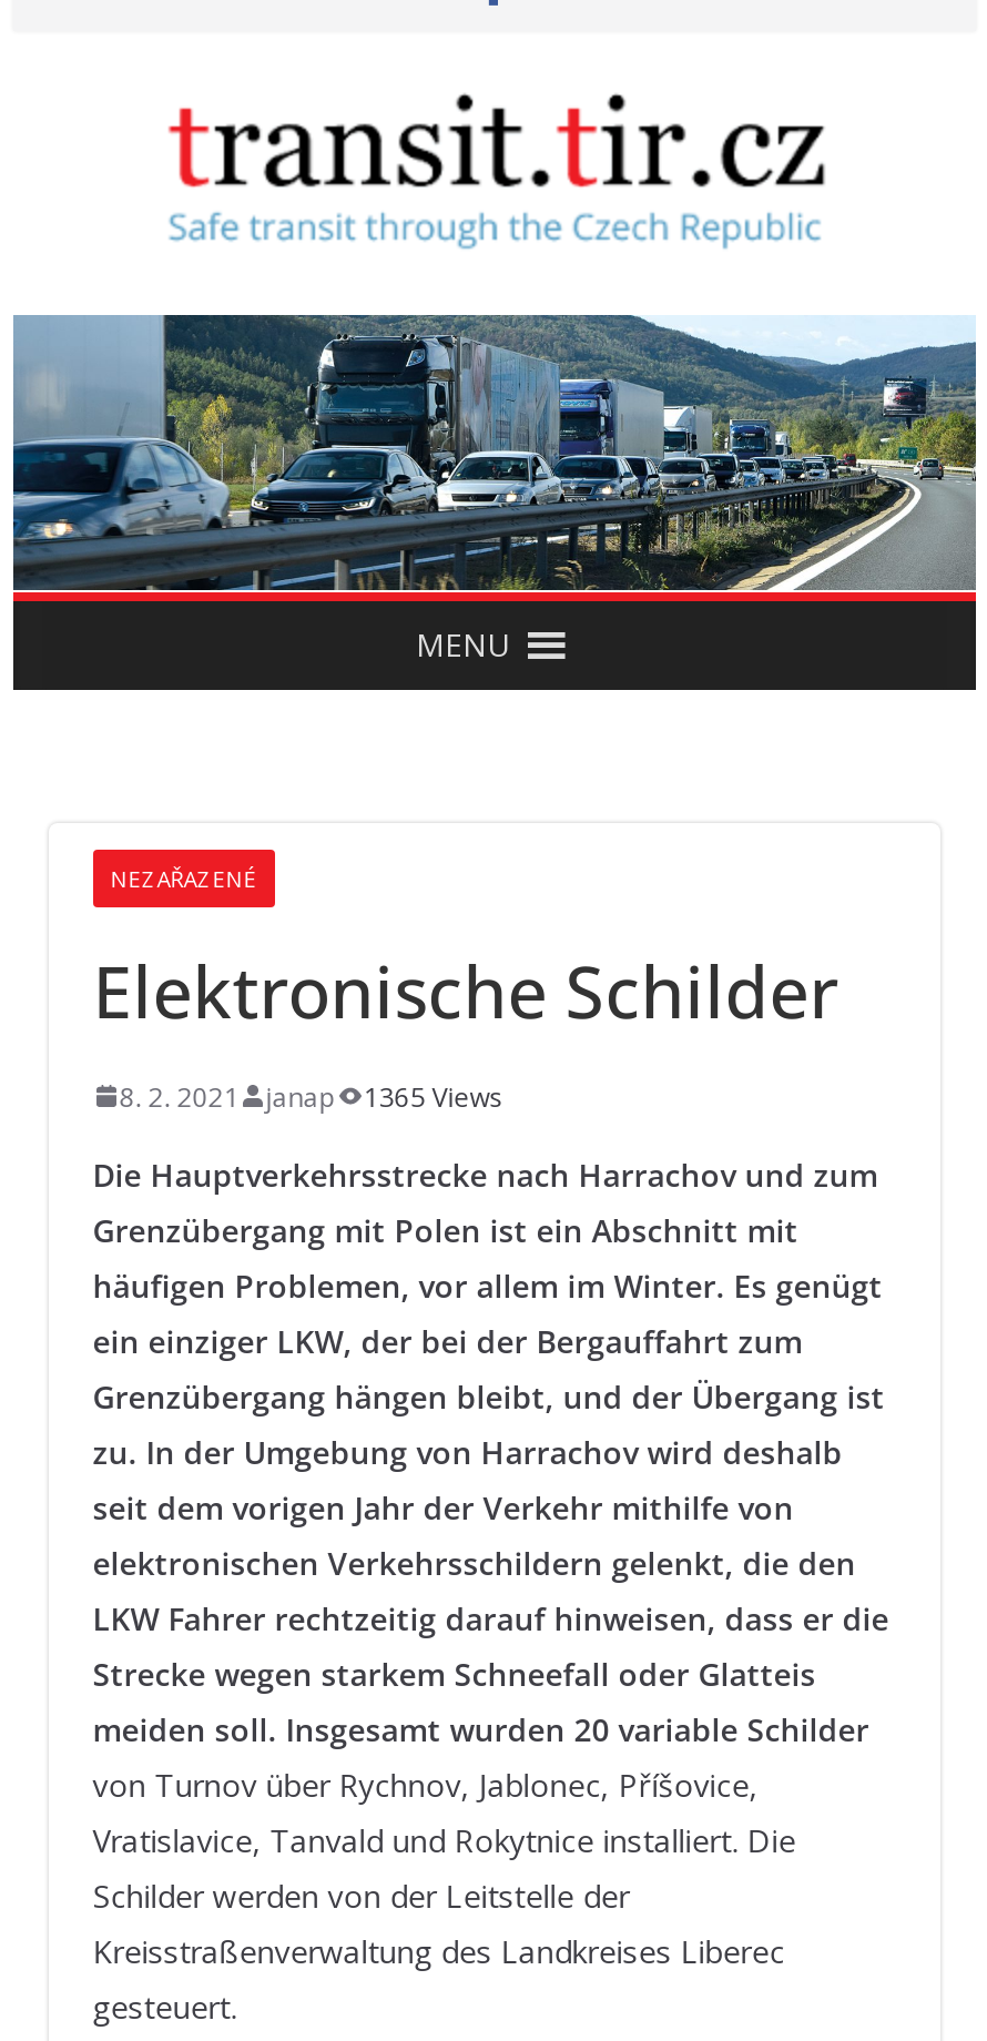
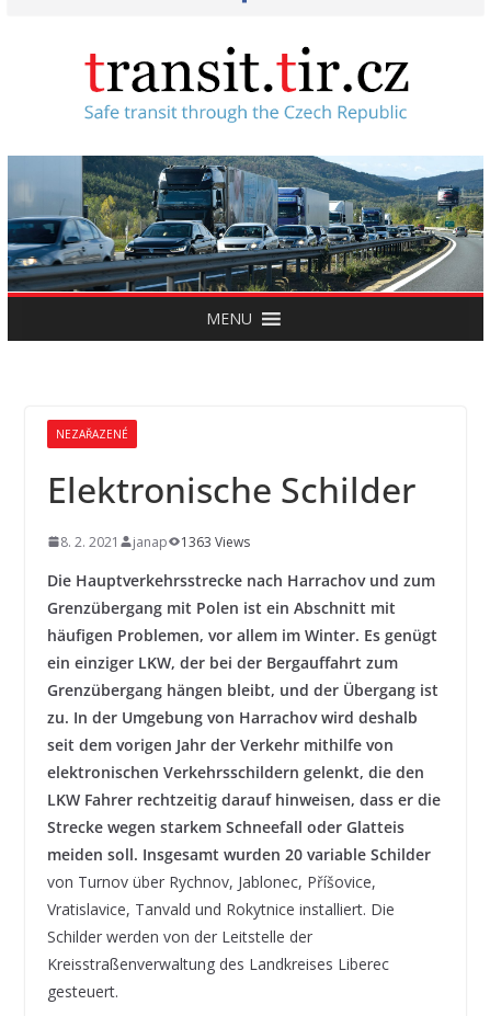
[119,1078,503,1116] 8. 2. 2021 janap 1365 Views -> [60,533,250,551] 8. 2. 2021 janap 1363 Views

